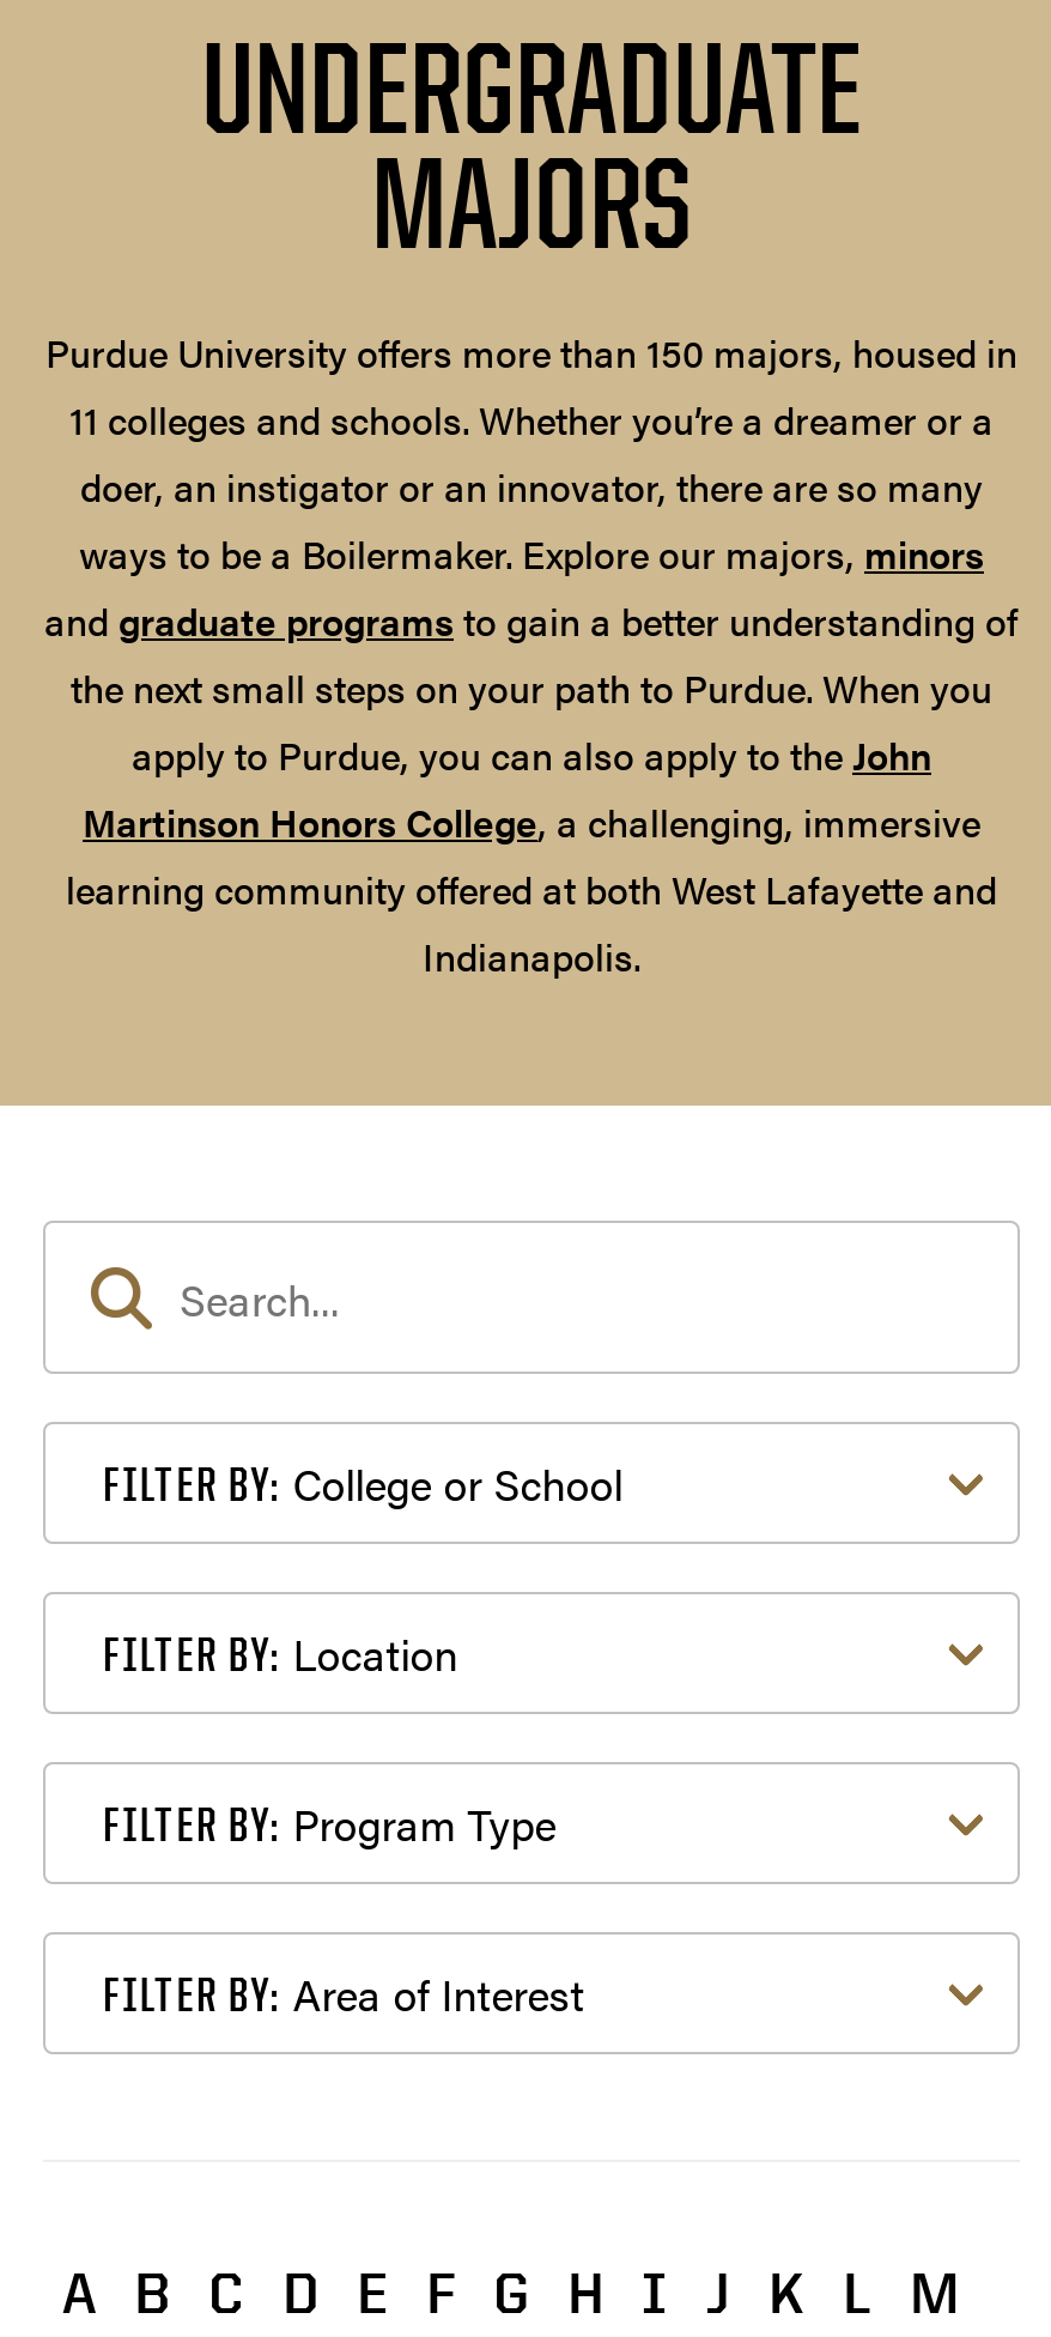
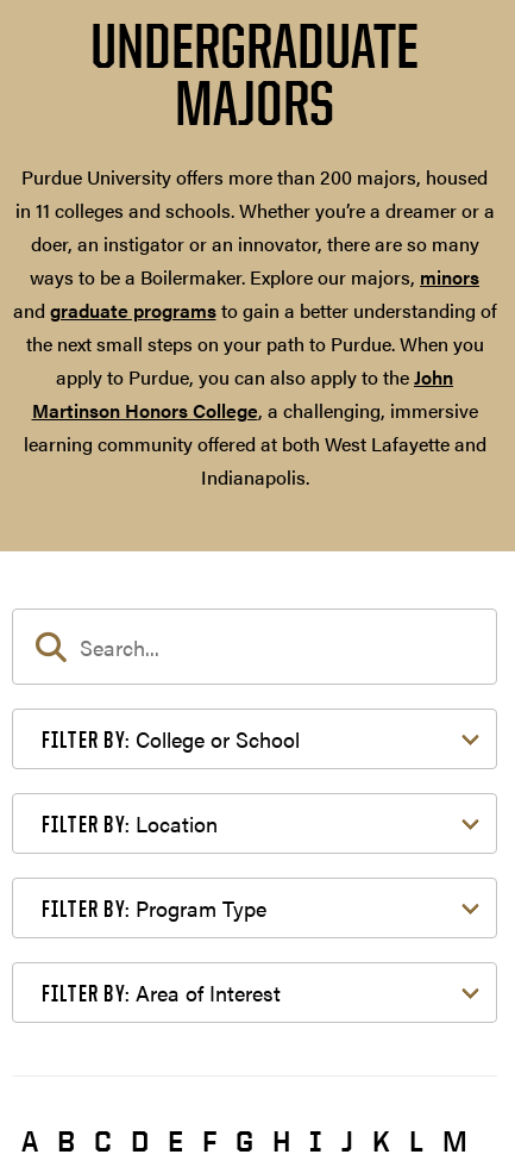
[45,325,1017,447] Purdue University offers more than 150 majors, housed in | 11 colleges and schools. Whether you’re a dreamer or a -> [15,163,494,224] Purdue University offers more than 200 majors, housed | in 11 colleges and schools. Whether you’re a dreamer or a

